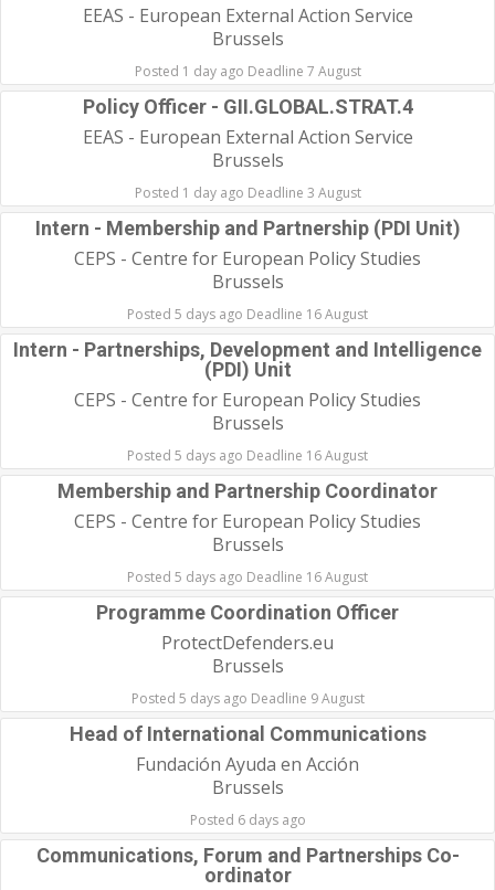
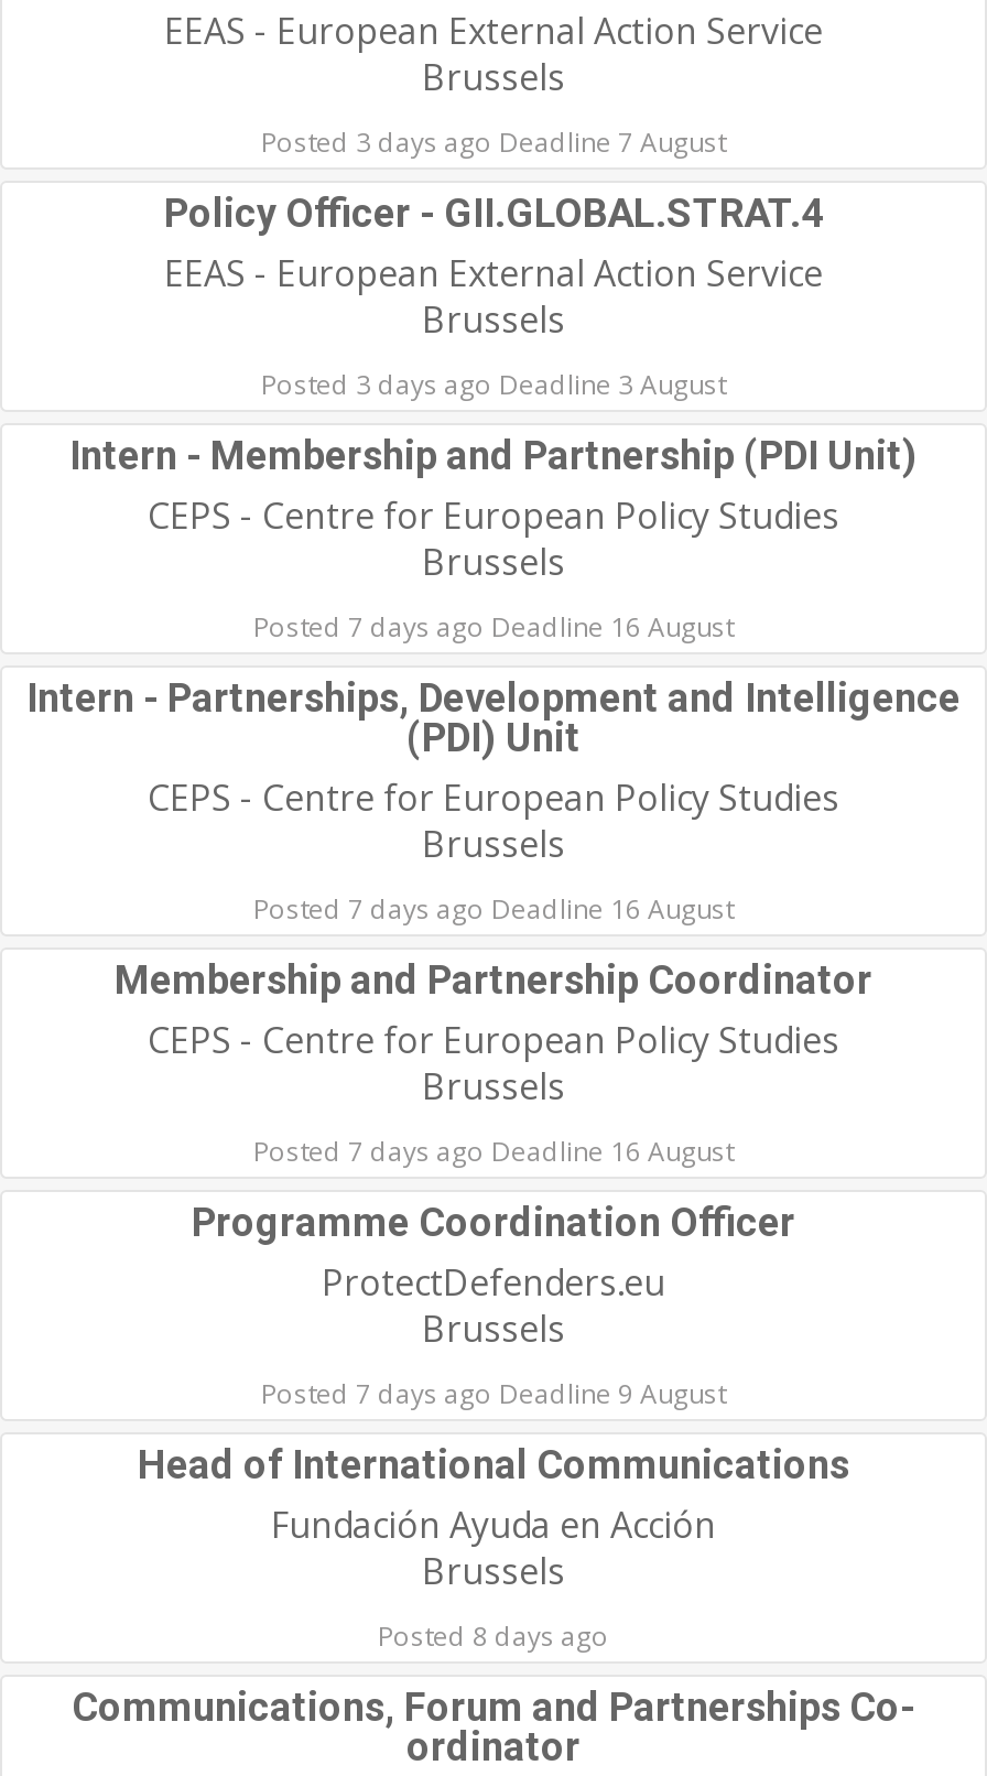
[134,62,361,81] Posted 1 day ago Deadline 7 August -> [261,123,726,161] Posted 3 days ago Deadline 7 August
[134,183,361,202] Posted 1 day ago Deadline 3 August -> [261,366,726,403] Posted 3 days ago Deadline 3 August
[127,305,368,324] Posted 5 days ago Deadline 16 August -> [253,608,734,646] Posted 7 days ago Deadline 16 August
[127,446,368,465] Posted 5 days ago Deadline 16 August -> [253,890,734,928] Posted 7 days ago Deadline 16 August
[127,568,368,586] Posted 5 days ago Deadline 16 August -> [253,1133,734,1170] Posted 7 days ago Deadline 16 August
[131,689,364,708] Posted 5 days ago Deadline 9 August -> [261,1375,726,1412] Posted 7 days ago Deadline 9 August
[189,810,306,829] Posted 6 days ago -> [378,1617,609,1655] Posted 8 days ago

